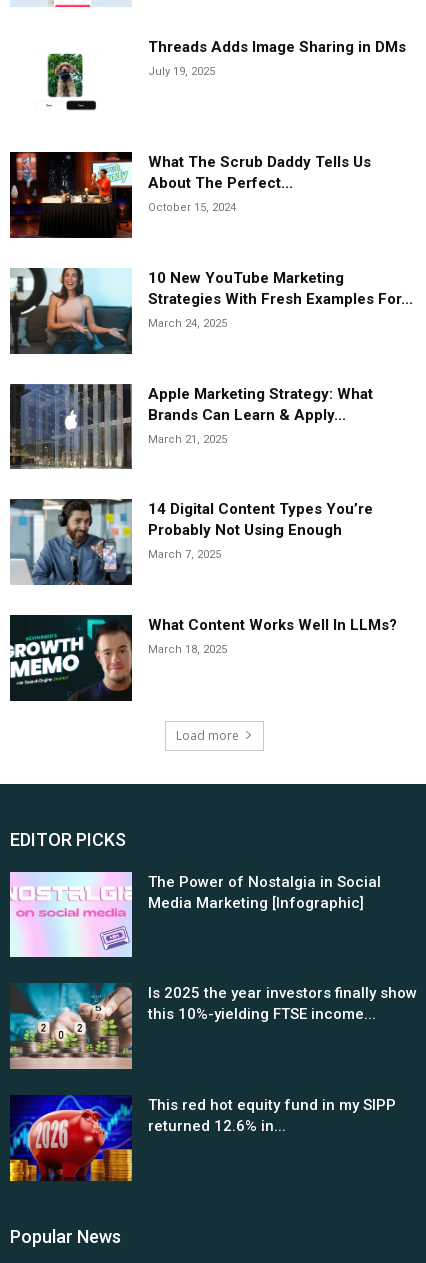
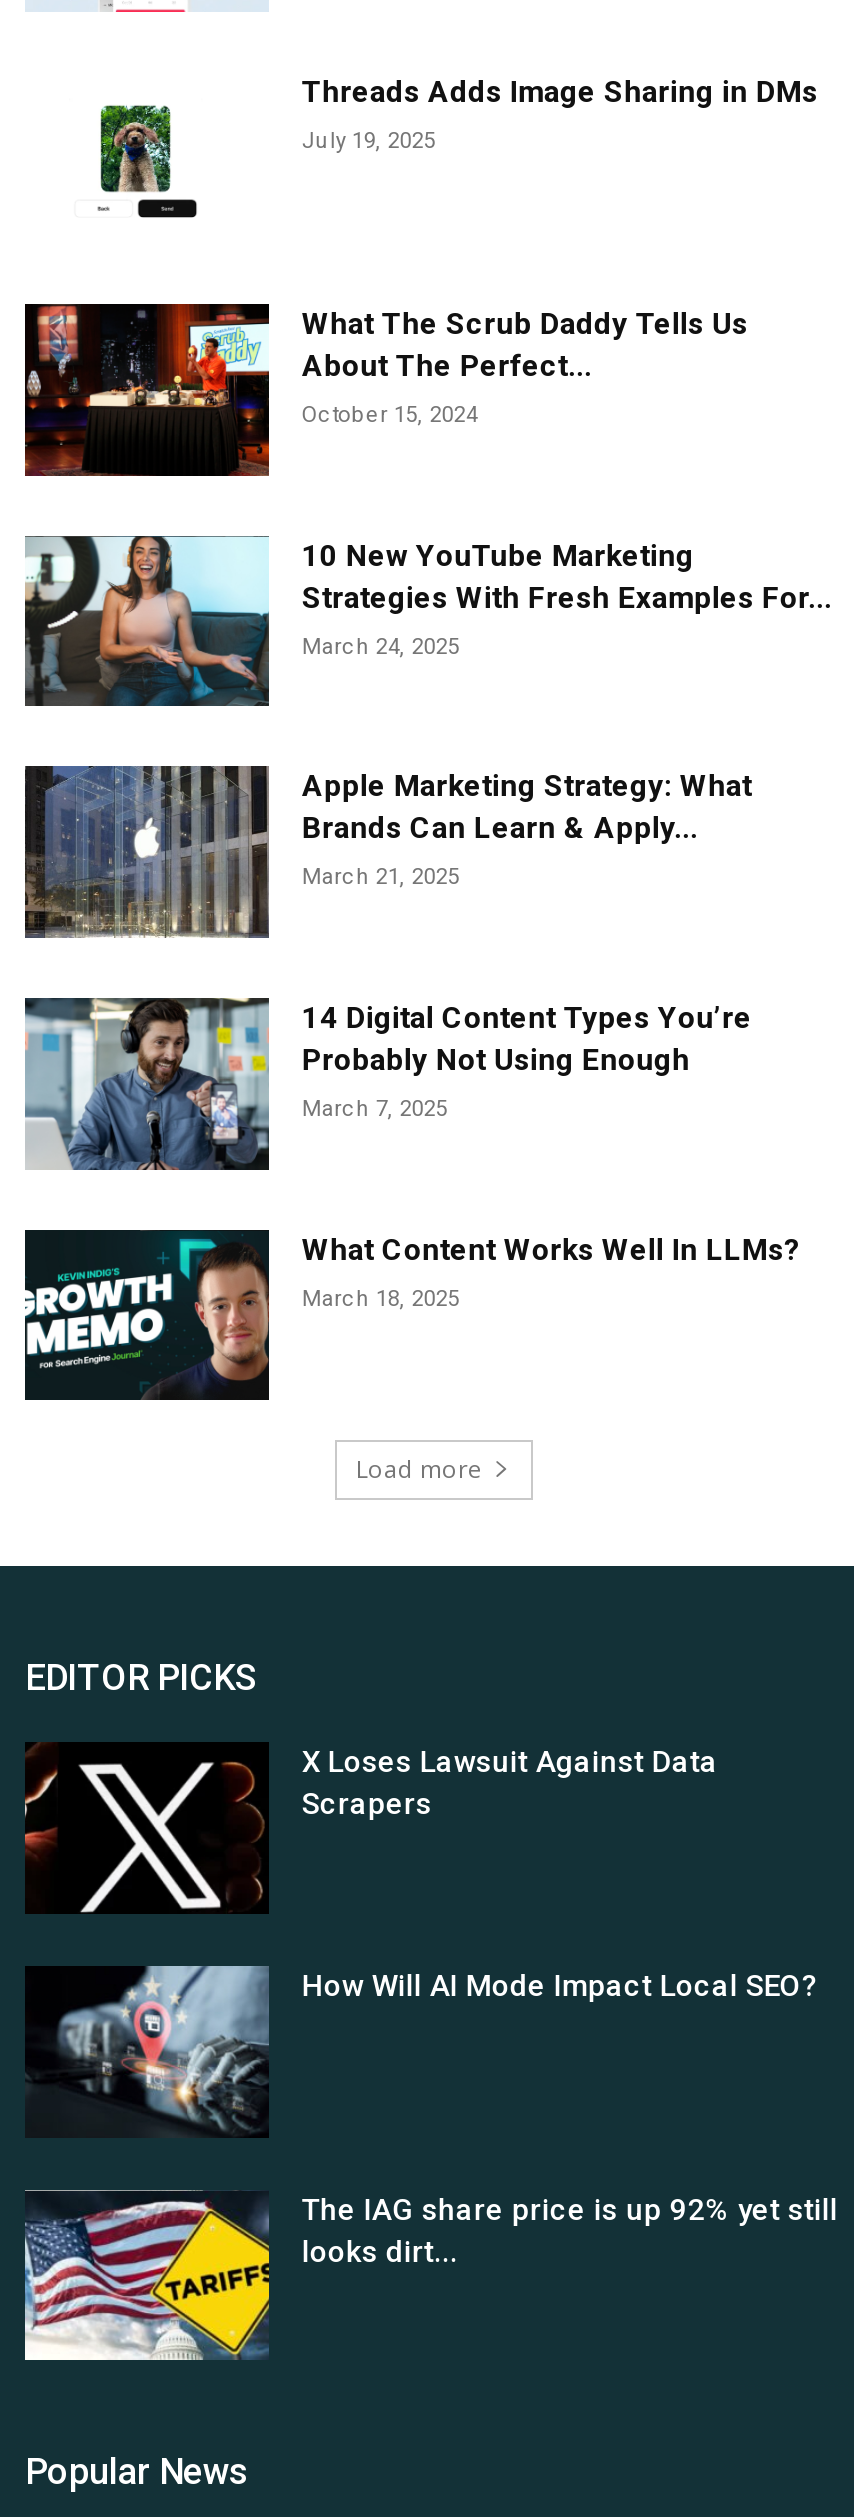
[9,871,381,958] [image] | The Power of Nostalgia in Social | Media Marketing [Infographic] -> [23,1742,718,1914] [image] | X Loses Lawsuit Against Data | Scrapers
[9,982,417,1070] [image] | Is 2025 the year investors finally show | this 10%-yielding FTSE income... -> [25,1964,818,2138] [image] | How Will AI Mode Impact Local SEO?
[9,1094,396,1182] [image] | This red hot equity fund in my SIPP | returned 12.6% in... -> [23,2190,838,2362] [image] | The IAG share price is up 92% yet still | looks dirt...

